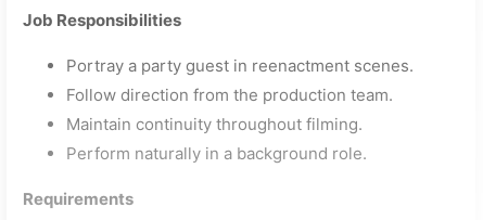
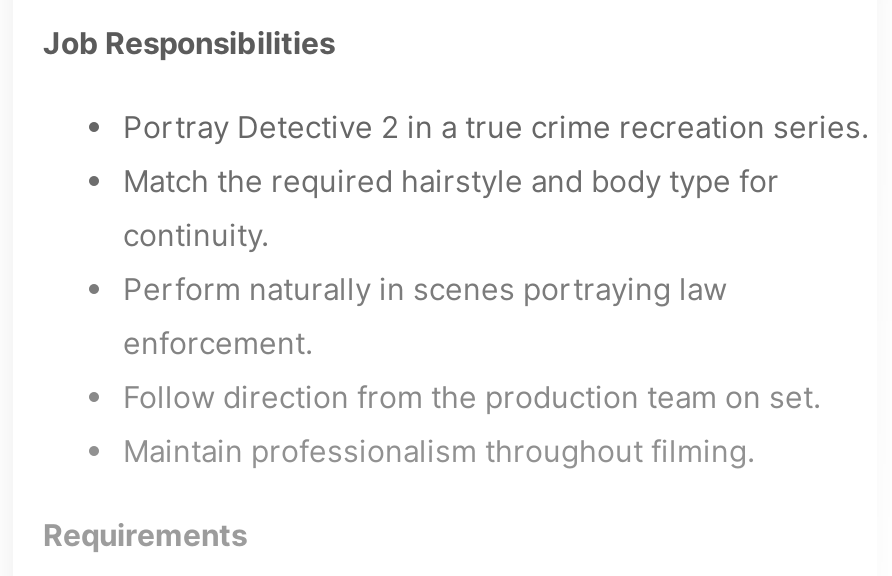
[66,55,414,164] Portray a party guest in reenactment scenes. | Follow direction from the production team. | Maintain continuity throughout filming. | Perform naturally in a background role. -> [123,108,869,470] Portray Detective 2 in a true crime recreation series. | Match the required hairstyle and body type for | continuity. | Perform naturally in scenes portraying law | enforcement. | Follow direction from the production team on set. | Maintain professionalism throughout filming.

